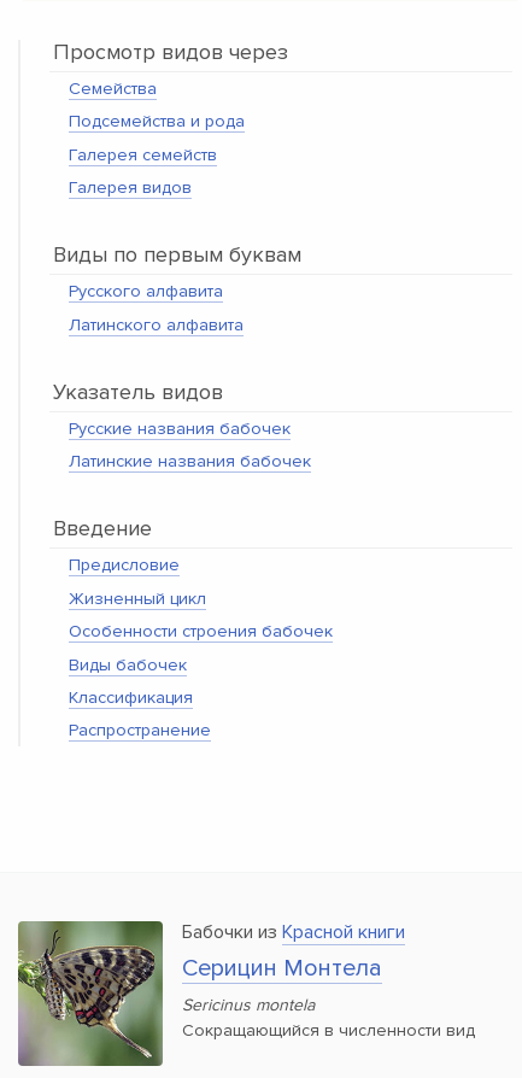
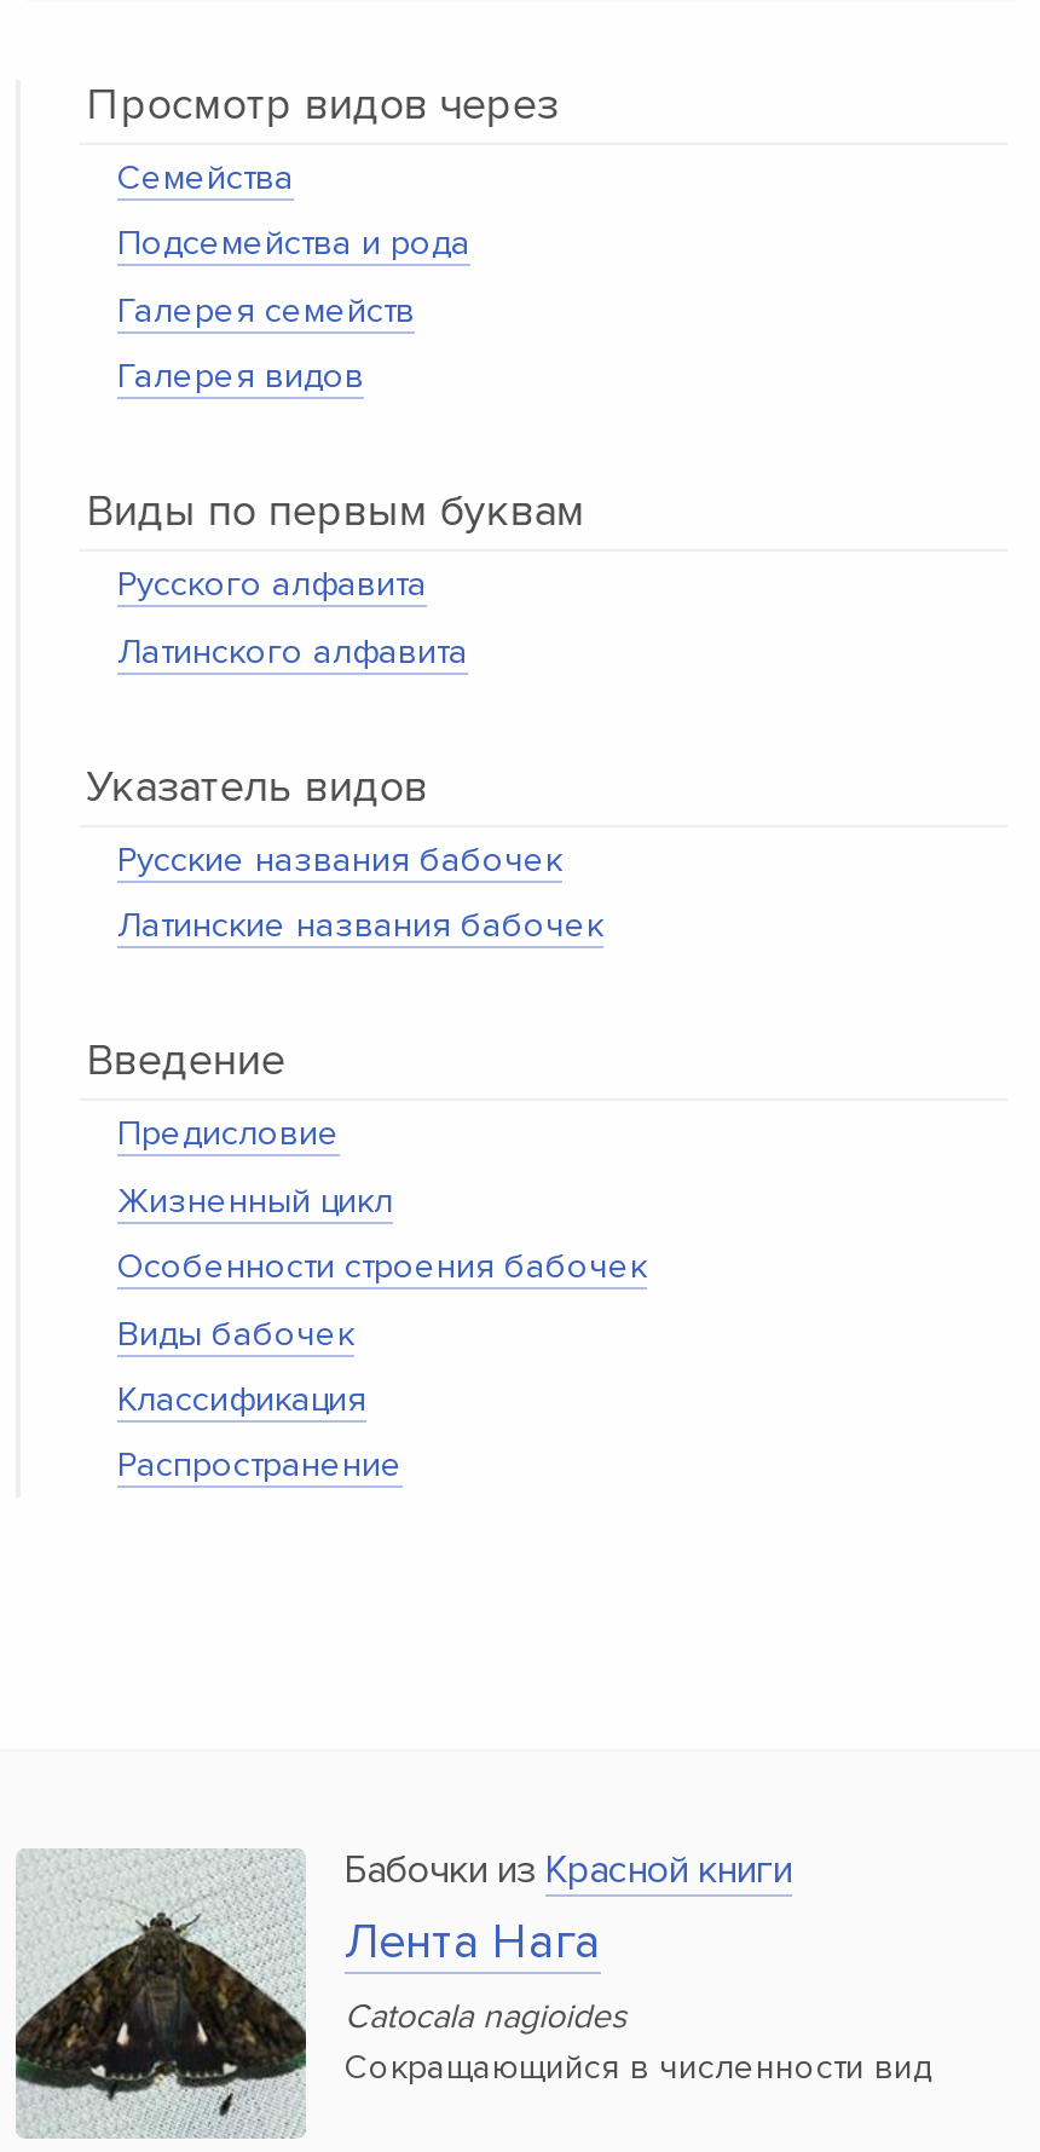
[17,920,382,1067] [image] | Серицин Монтела | Sericinus montela -> [16,1848,628,2139] [image] | Лента Нага | Catocala nagioides

